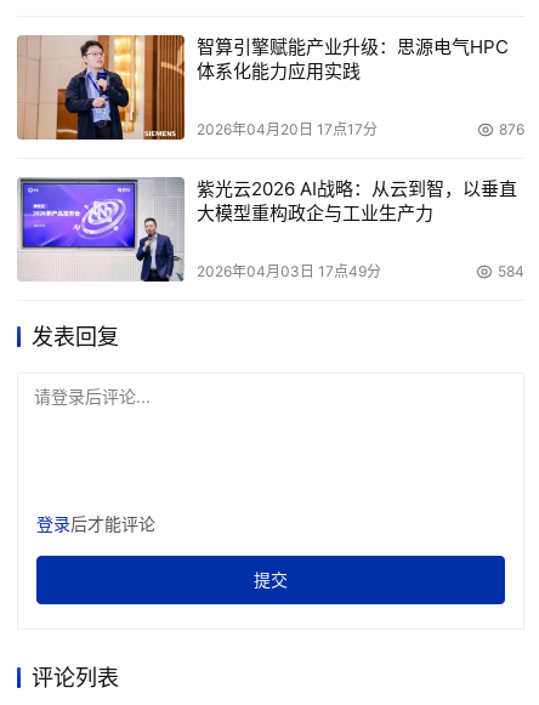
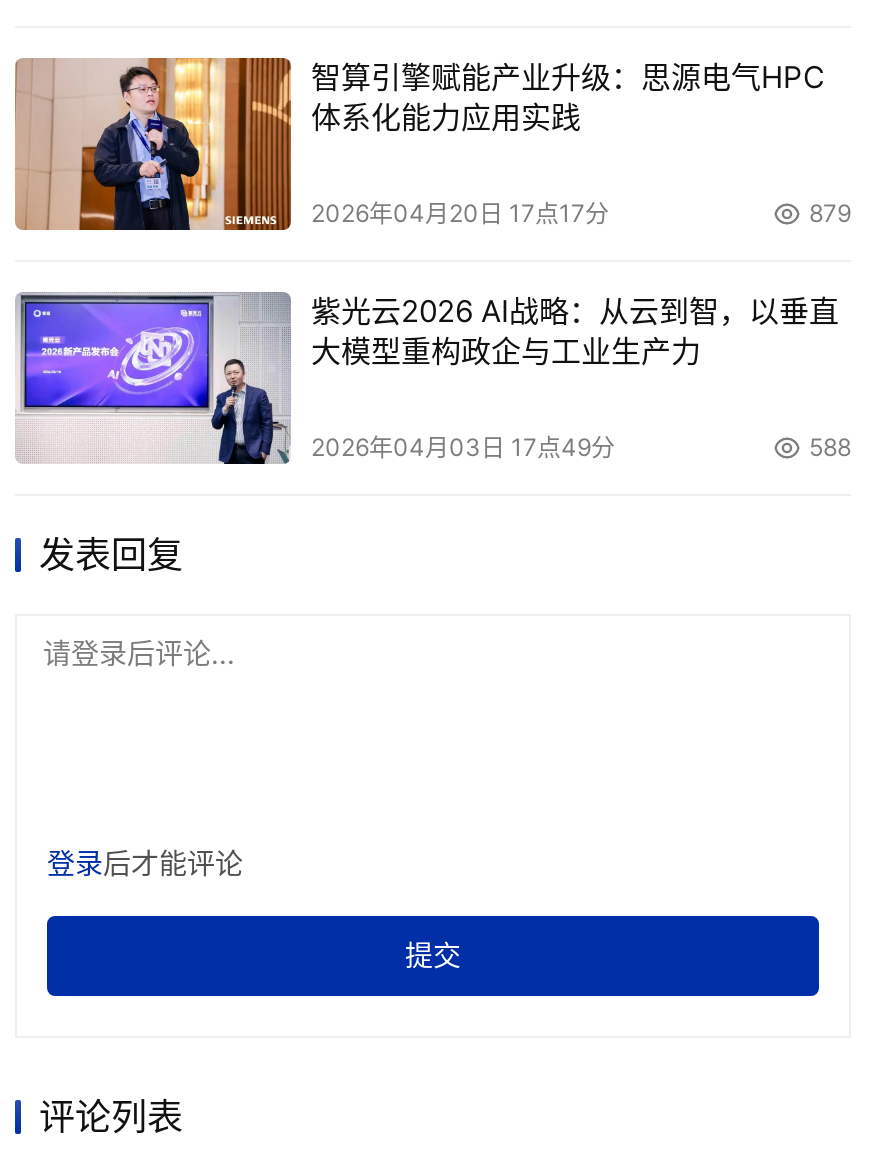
[499,120,524,138] 876 -> [809,198,851,228] 879
[498,262,524,281] 584 -> [809,432,851,462] 588

